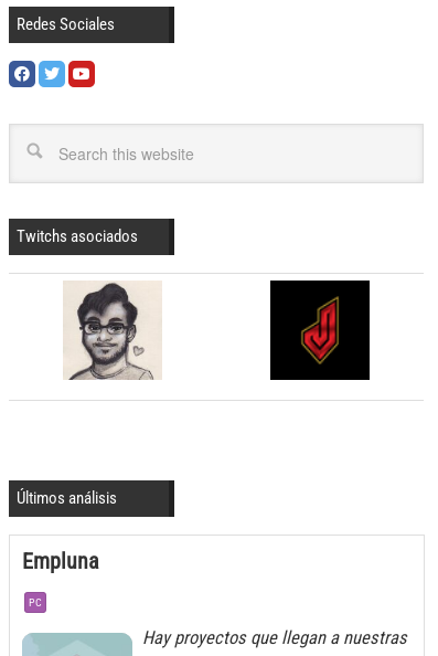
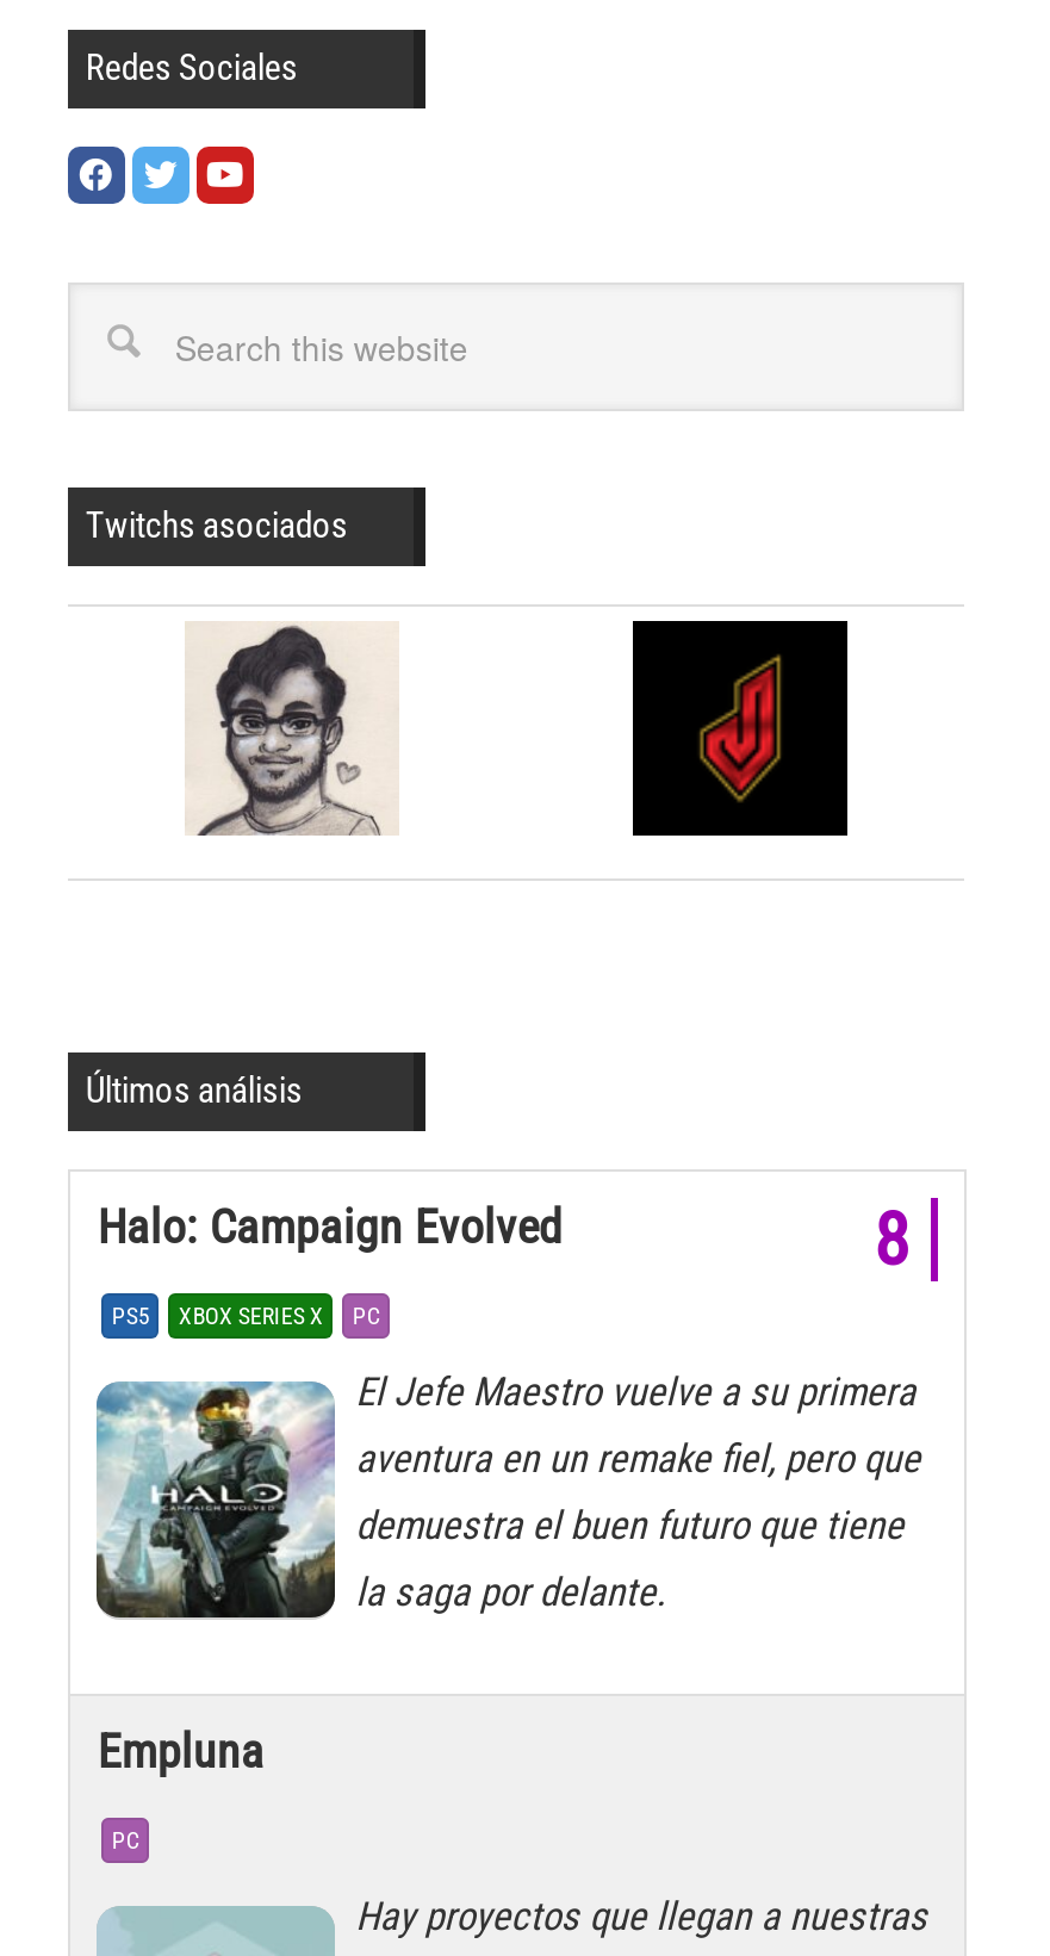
none -> [94,1199,920,1656] [image] | 8 | Halo: Campaign Evolved | PS5 | XBOX SERIES X | PC | El Jefe Maestro vuelve a su primera | aventura en un remake fiel, pero que | demuestra el buen futuro que tiene | la saga por delante.

